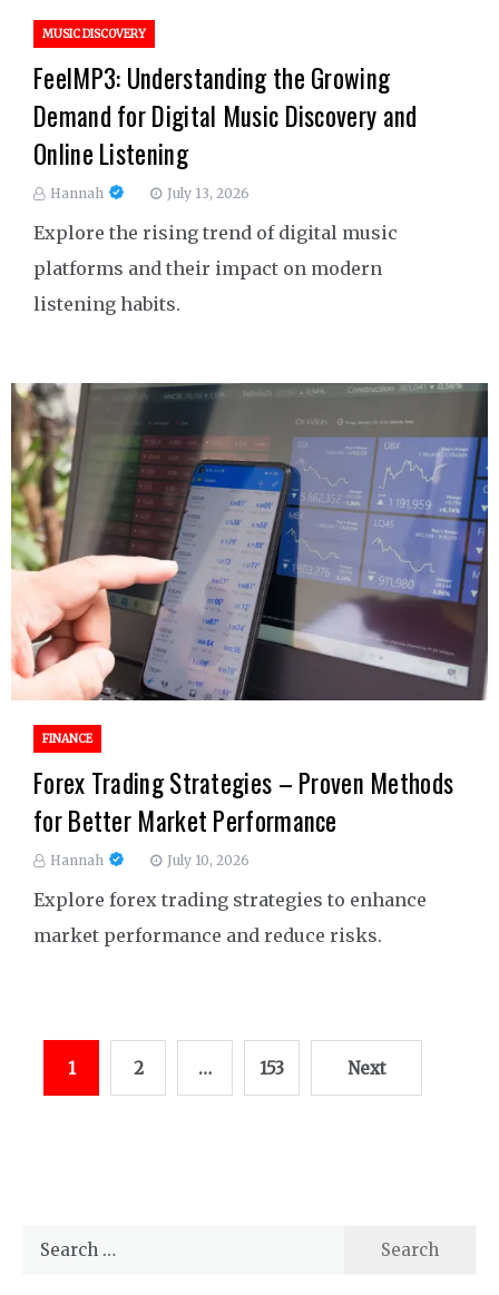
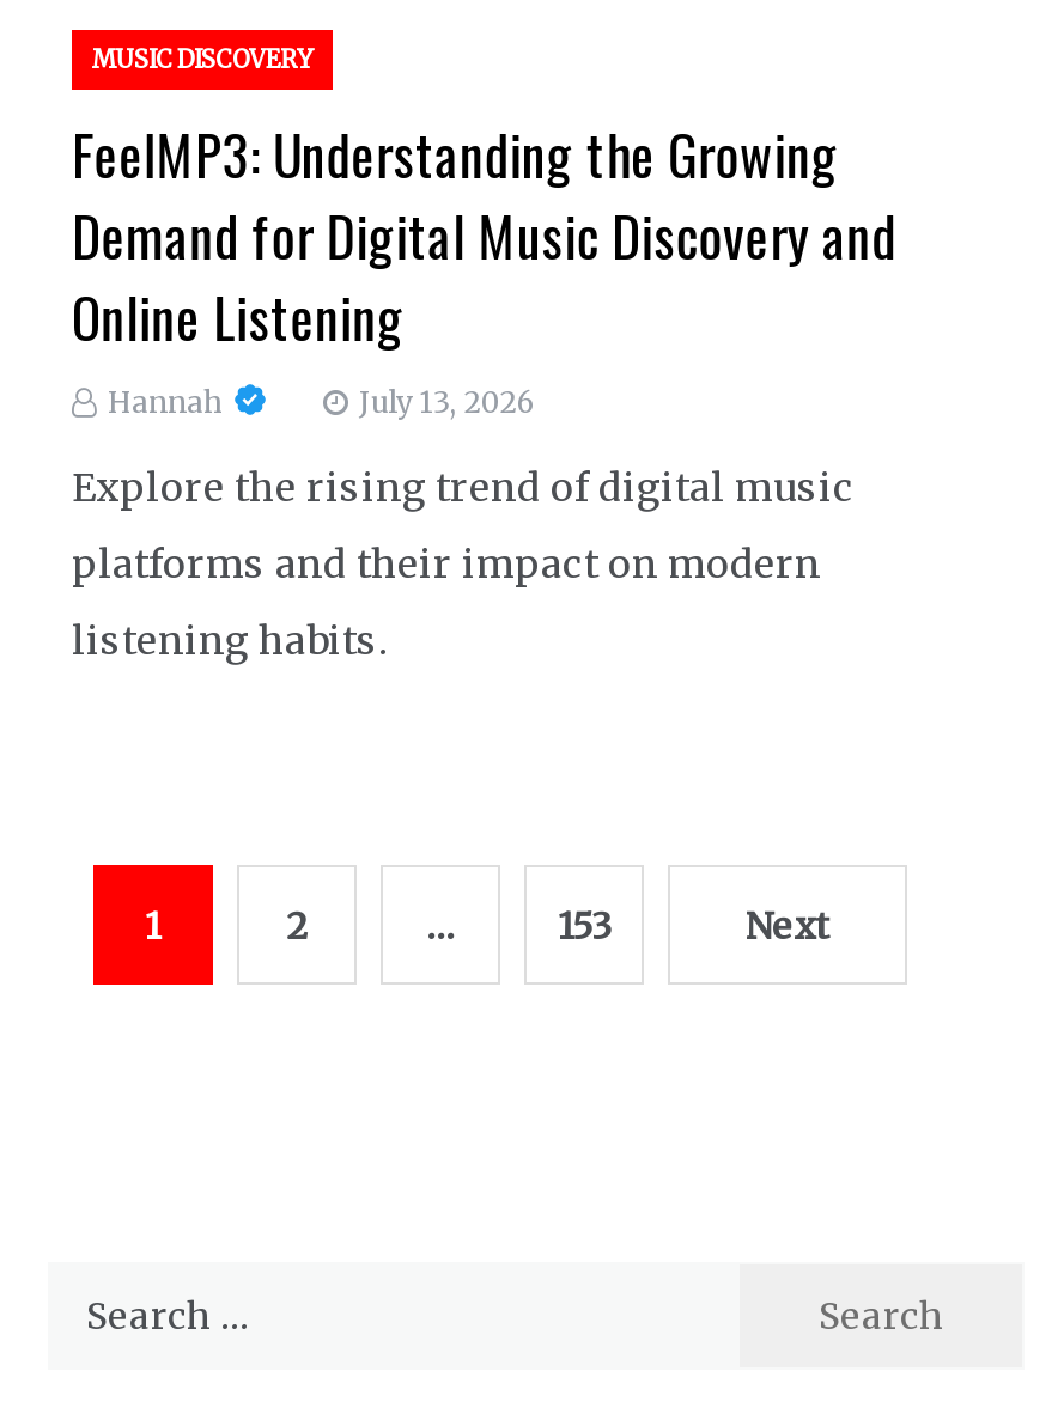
[10,382,489,946] [image] | FINANCE | Forex Trading Strategies – Proven Methods | for Better Market Performance | Hannah | July 10, 2026 | Explore forex trading strategies to enhance | market performance and reduce risks. -> none

